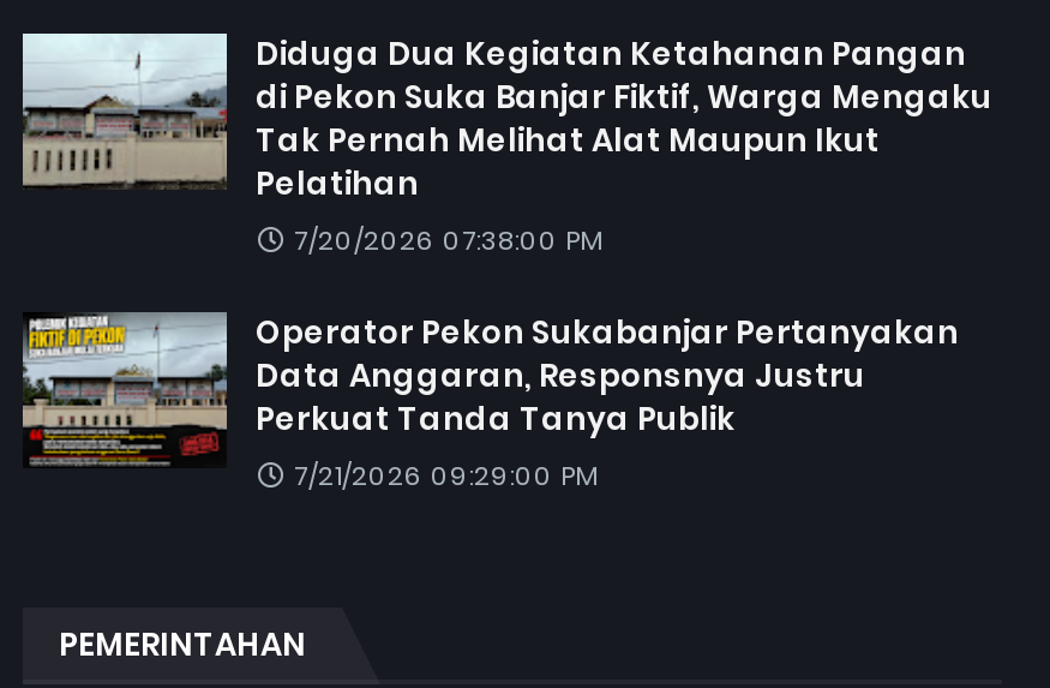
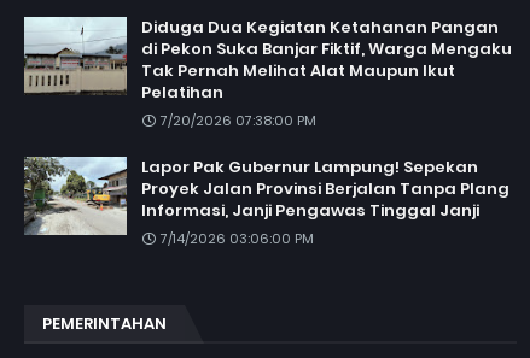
[20,310,959,494] [image] | Operator Pekon Sukabanjar Pertanyakan | Data Anggaran, Responsnya Justru | Perkuat Tanda Tanya Publik | 7/21/2026 09:29:00 PM -> [23,155,509,248] [image] | Lapor Pak Gubernur Lampung! Sepekan | Proyek Jalan Provinsi Berjalan Tanpa Plang | Informasi, Janji Pengawas Tinggal Janji | 7/14/2026 03:06:00 PM

